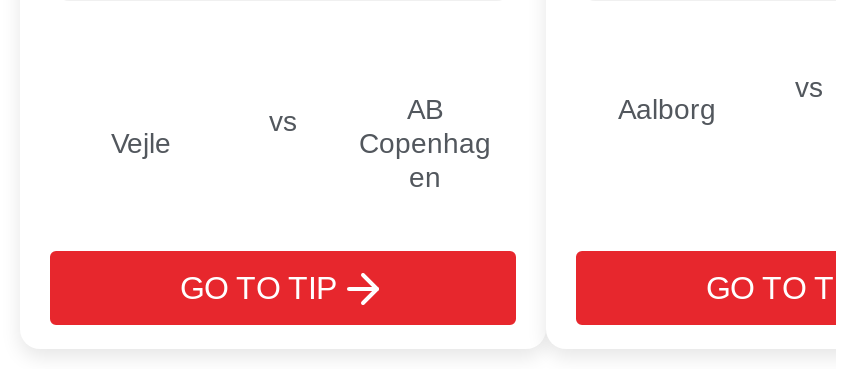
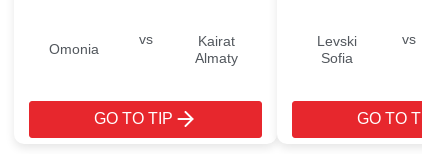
[359,92,491,192] AB | Copenhag | en -> [195,33,238,66] Kairat | Almaty
[618,92,716,124] Aalborg -> [317,33,357,66] Levski | Sofia
[111,126,171,158] Vejle -> [49,41,99,57] Omonia

